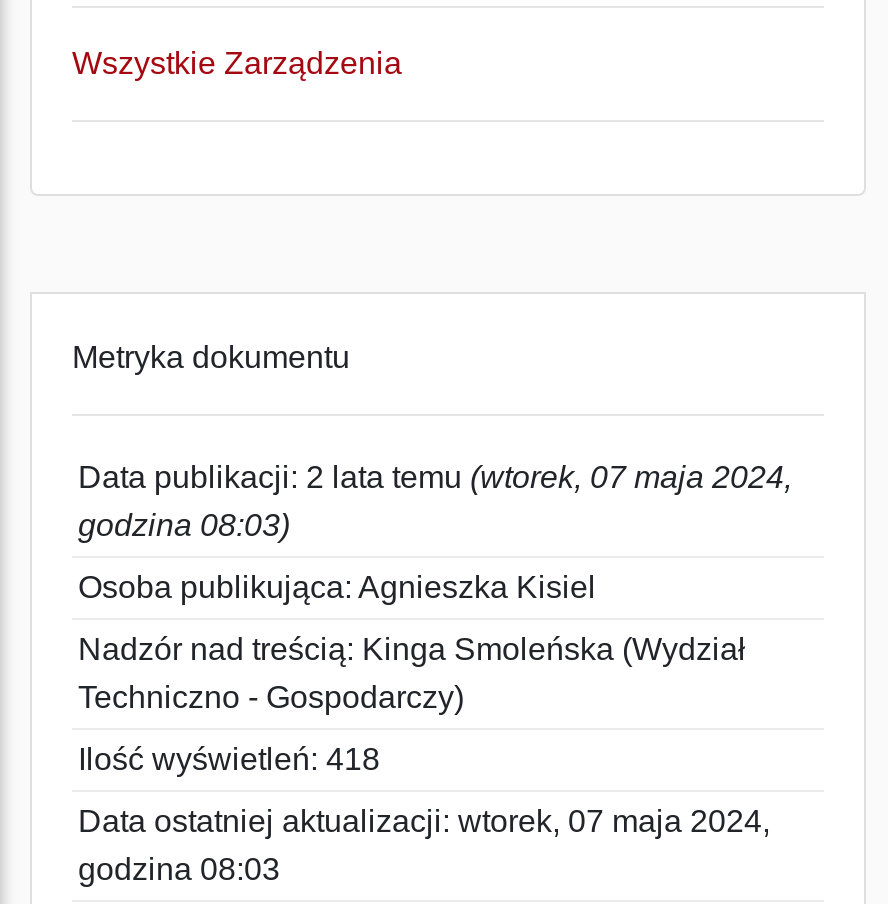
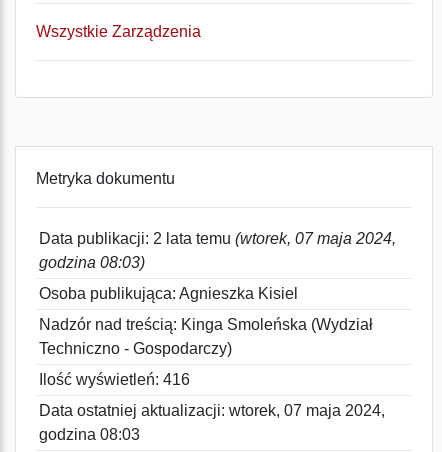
[78,742,380,776] Ilość wyświetleń: 418 -> [39,371,190,388] Ilość wyświetleń: 416

